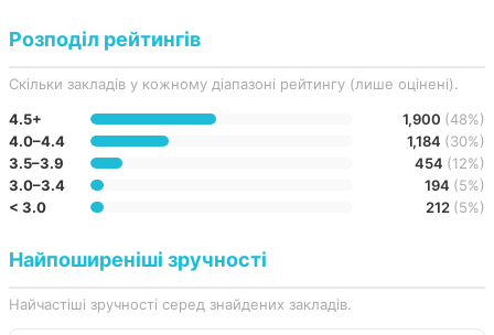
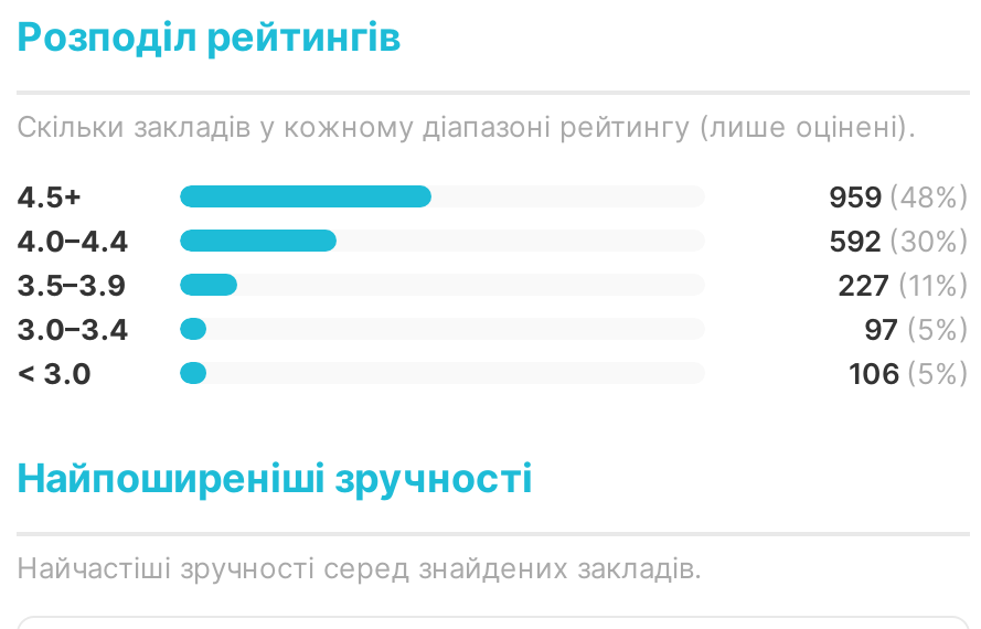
[402,110,485,128] 1,900 (48%) -> [829,179,970,214] 959 (48%)
[407,132,485,150] 1,184 (30%) -> [829,223,970,258] 592 (30%)
[415,154,485,172] 454 (12%) -> [838,267,970,302] 227 (11%)
[425,176,485,194] 194 (5%) -> [864,311,970,347] 97 (5%)
[426,198,485,216] 212 (5%) -> [849,355,970,391] 106 (5%)

